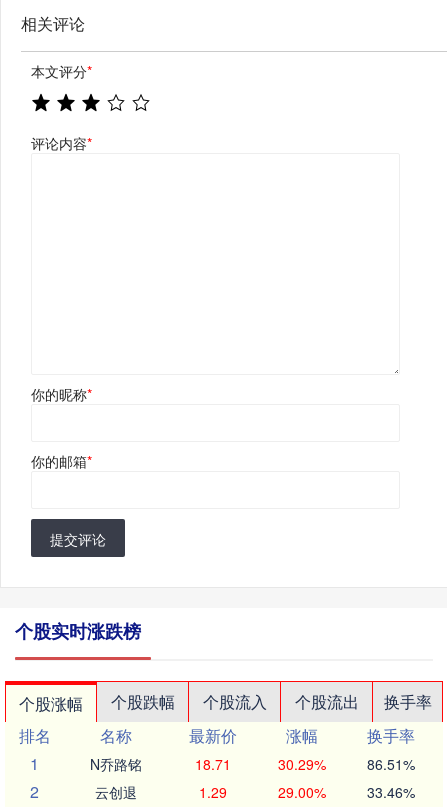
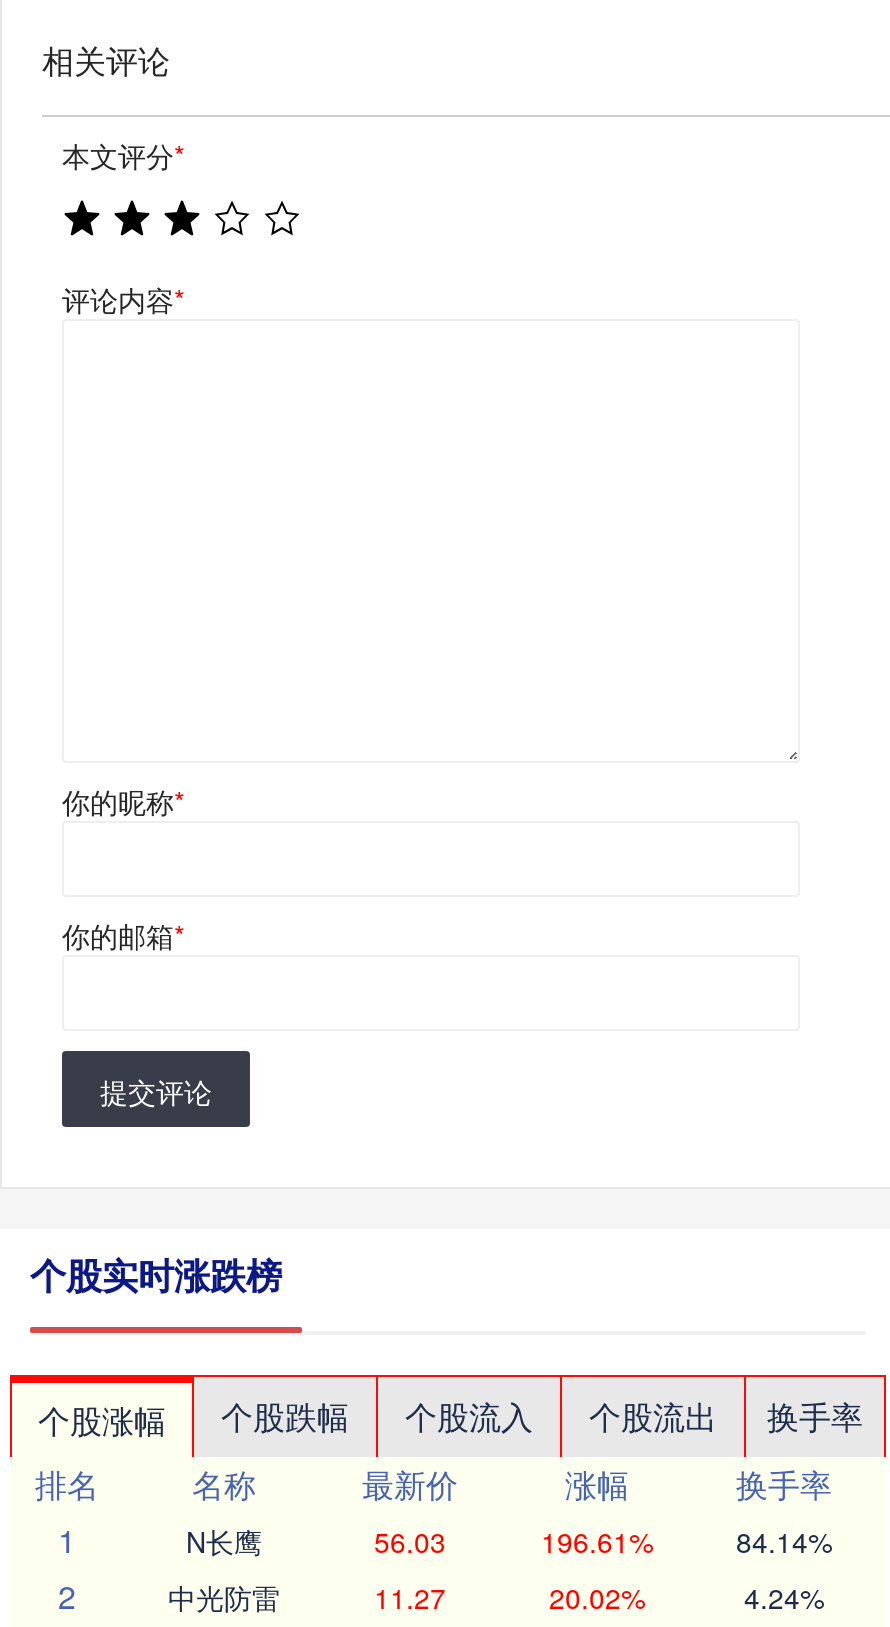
[90,754,414,774] N乔路铭 | 18.71 | 30.29% | 86.51% -> [186,1521,832,1561] N长鹰 | 56.03 | 196.61% | 84.14%
[95,782,414,802] 云创退 | 1.29 | 29.00% | 33.46% -> [168,1577,824,1617] 中光防雷 | 11.27 | 20.02% | 4.24%

